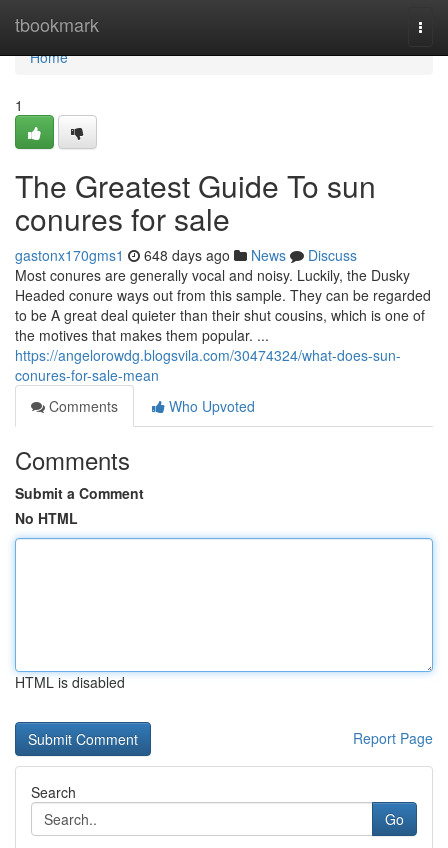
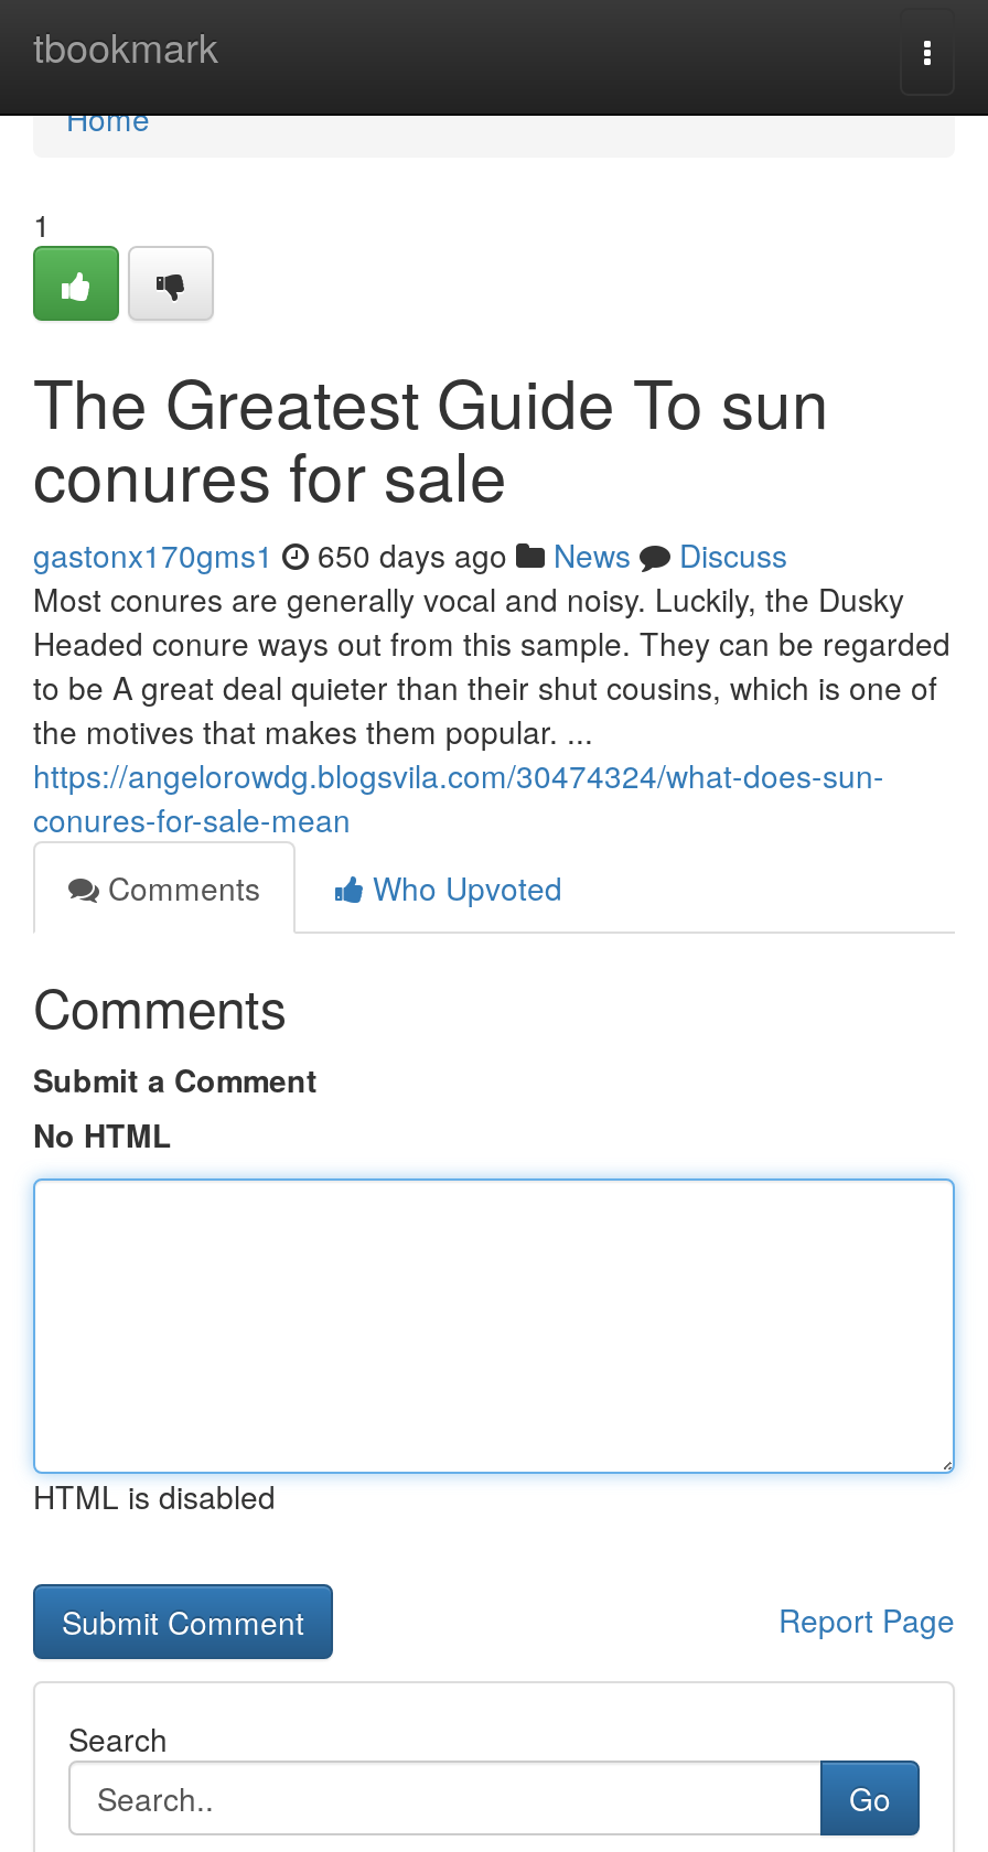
[15,245,357,265] gastonx170gms1 648 days ago News Discuss -> [33,532,787,577] gastonx170gms1 650 days ago News Discuss

